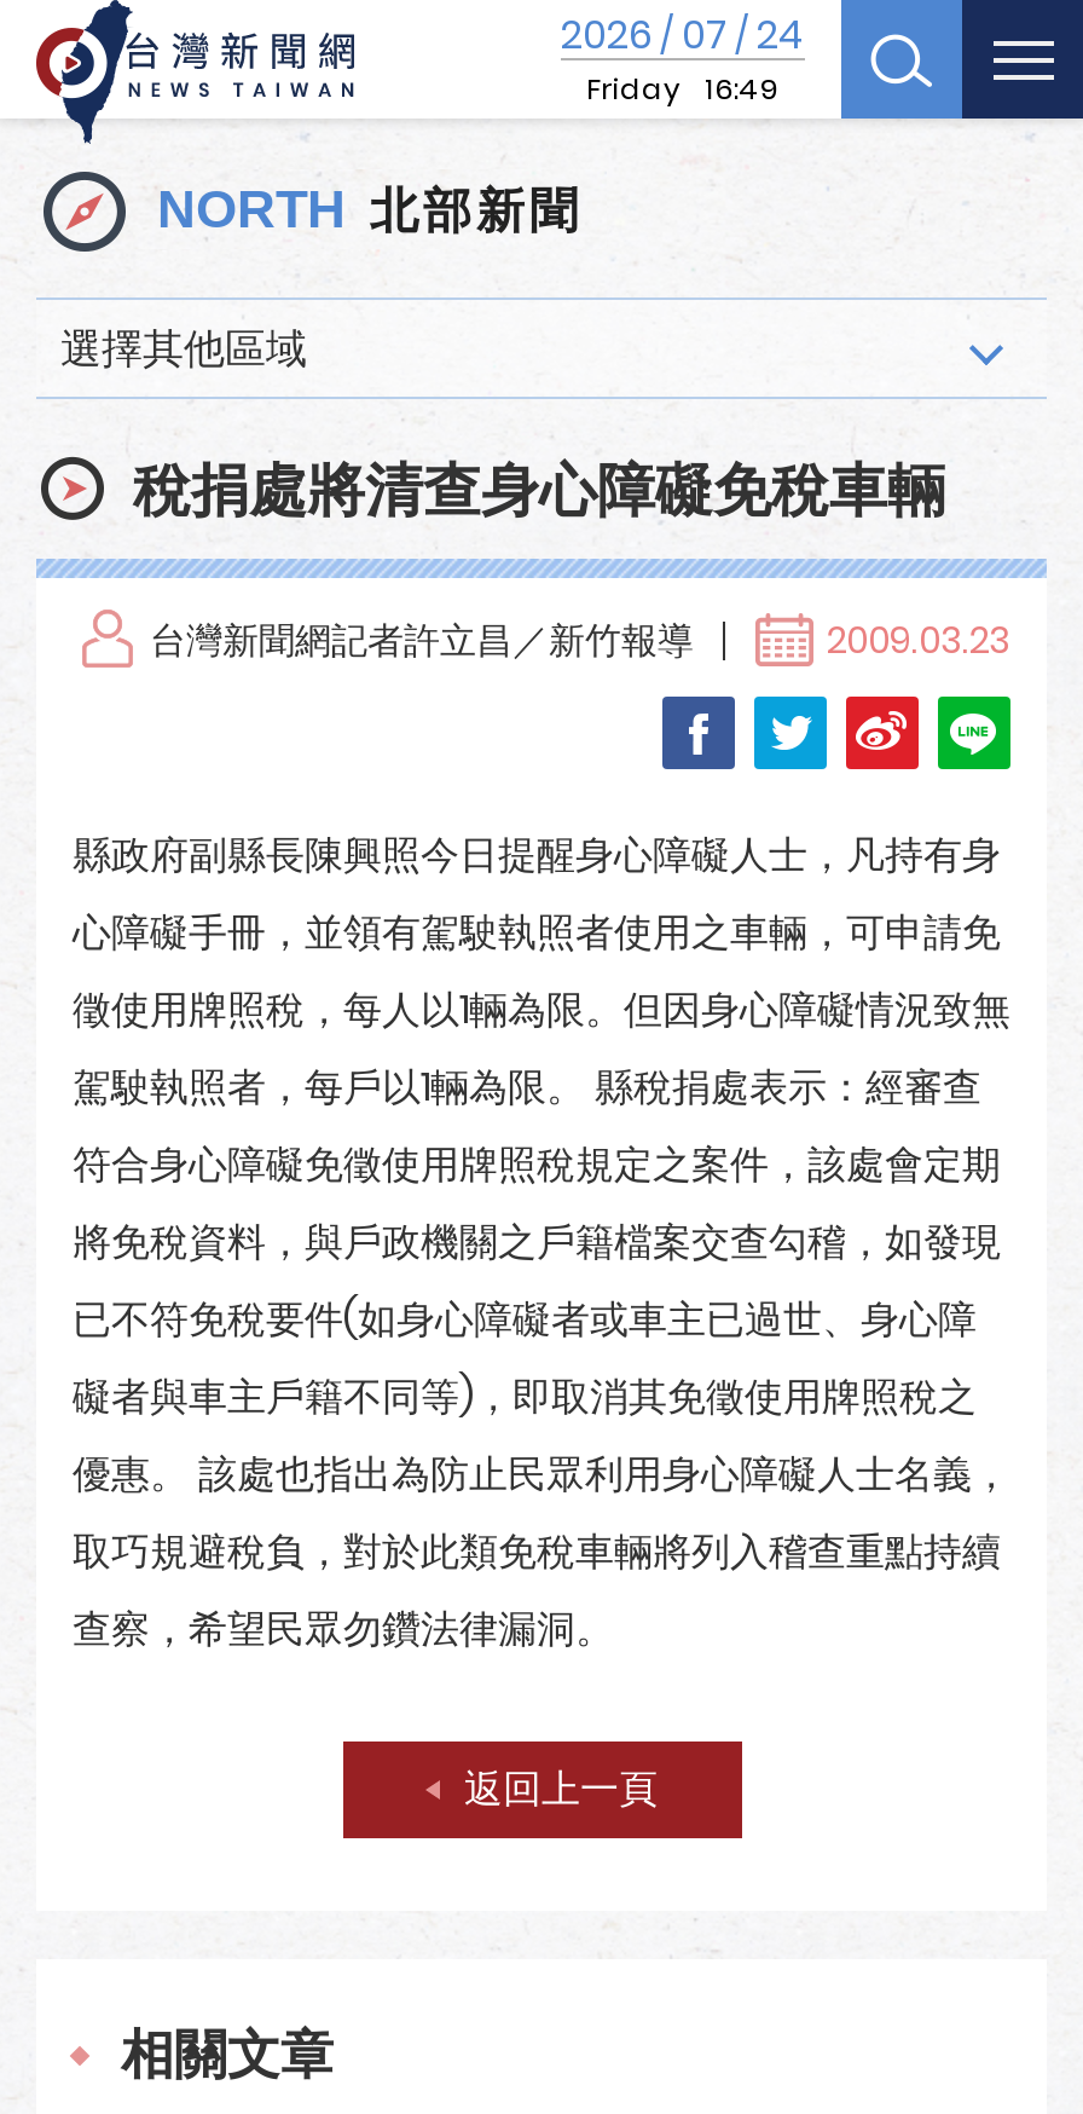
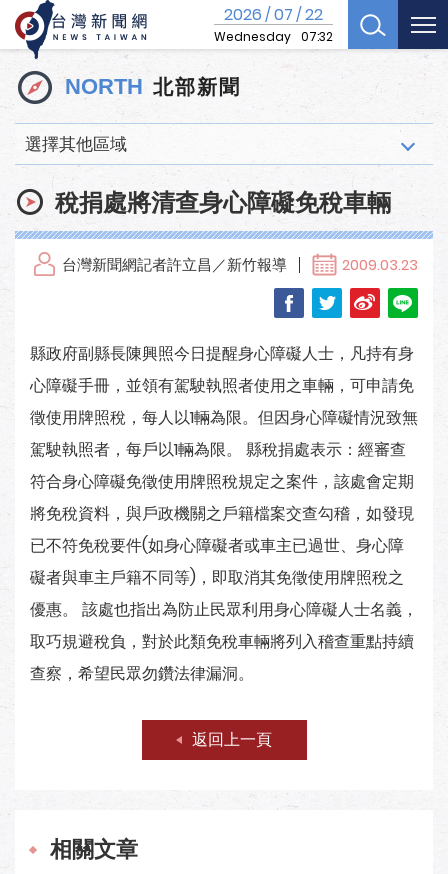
[561,7,805,109] 2026 / 07 / 24 | Friday 16:49 -> [214,3,333,45] 2026 / 07 / 22 | Wednesday 07:32

